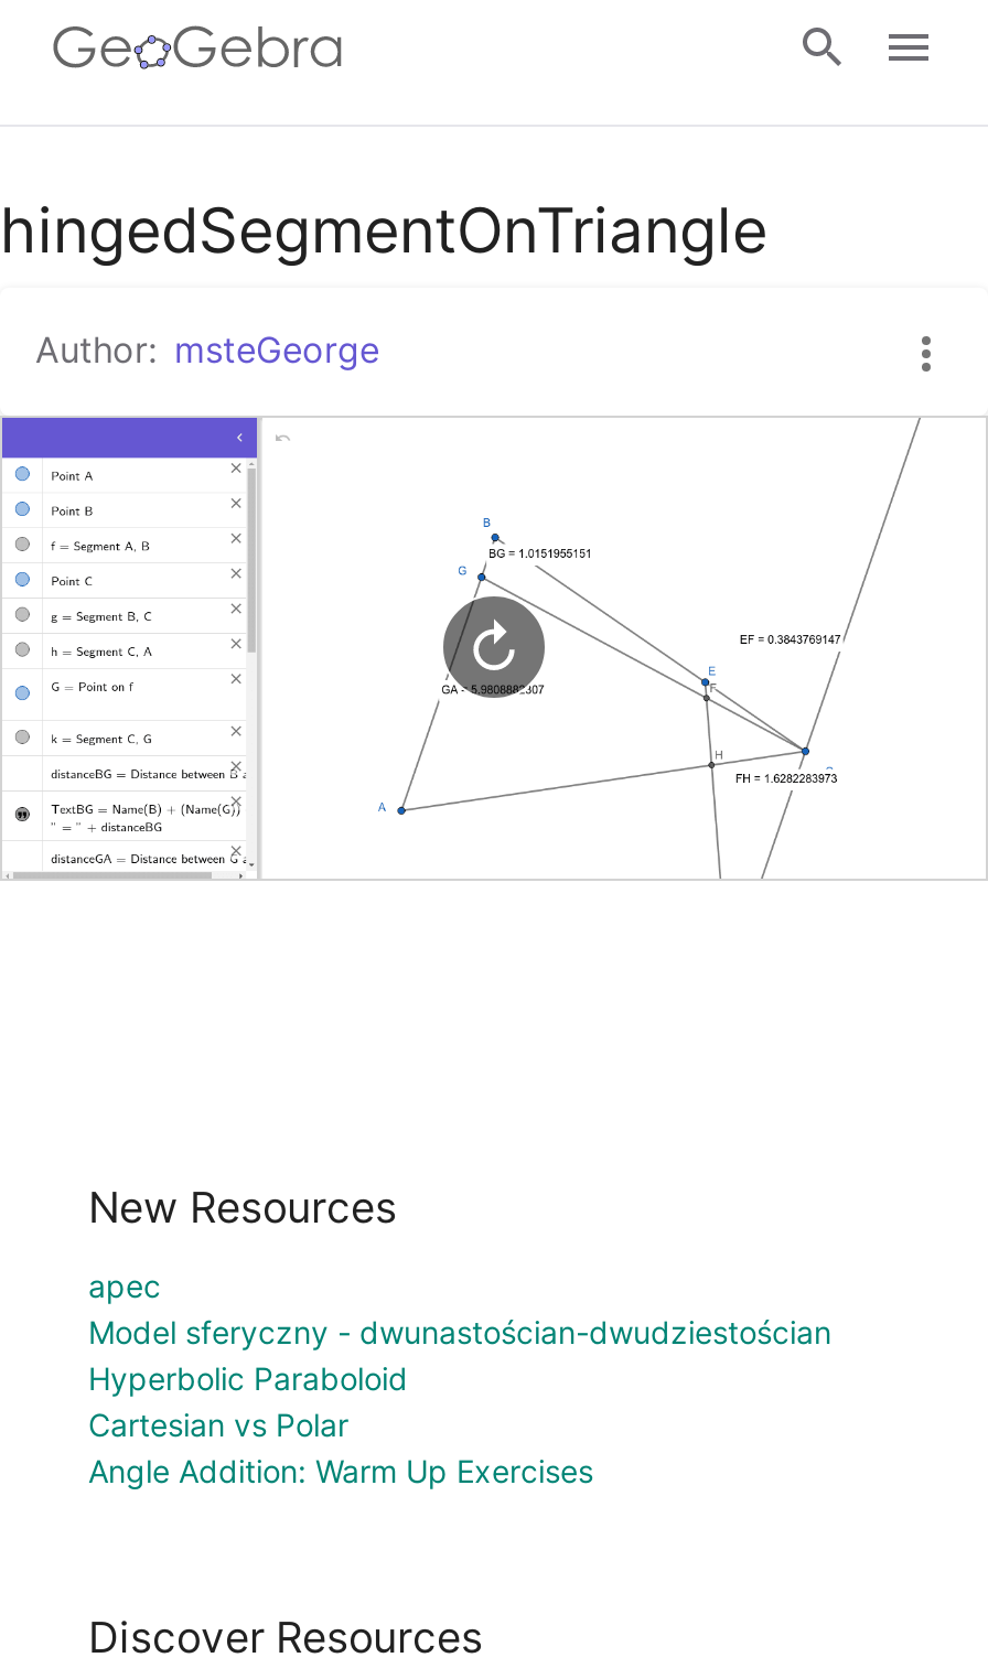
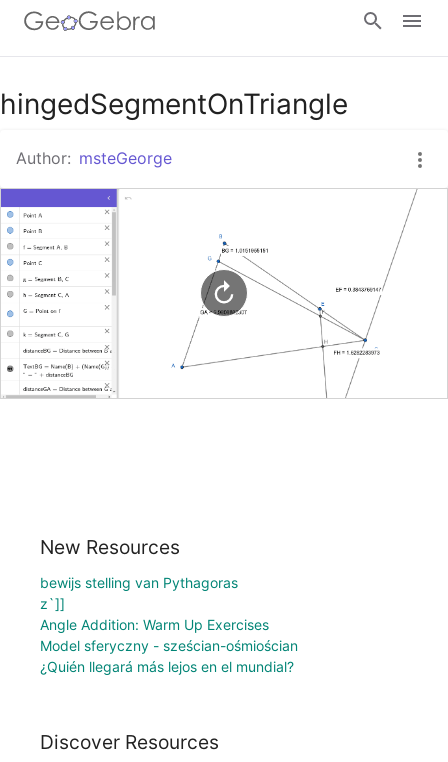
[88,1266,831,1443] apec | Model sferyczny - dwunastościan-dwudziestościan | Hyperbolic Paraboloid | Cartesian vs Polar -> [40,574,238,612] bewijs stelling van Pythagoras | z`]]
moved [88,1451,593,1489] -> [40,616,269,633]: Angle Addition: Warm Up Exercises
none -> [40,637,298,675] Model sferyczny - sześcian-ośmiościan | ¿Quién llegará más lejos en el mundial?

